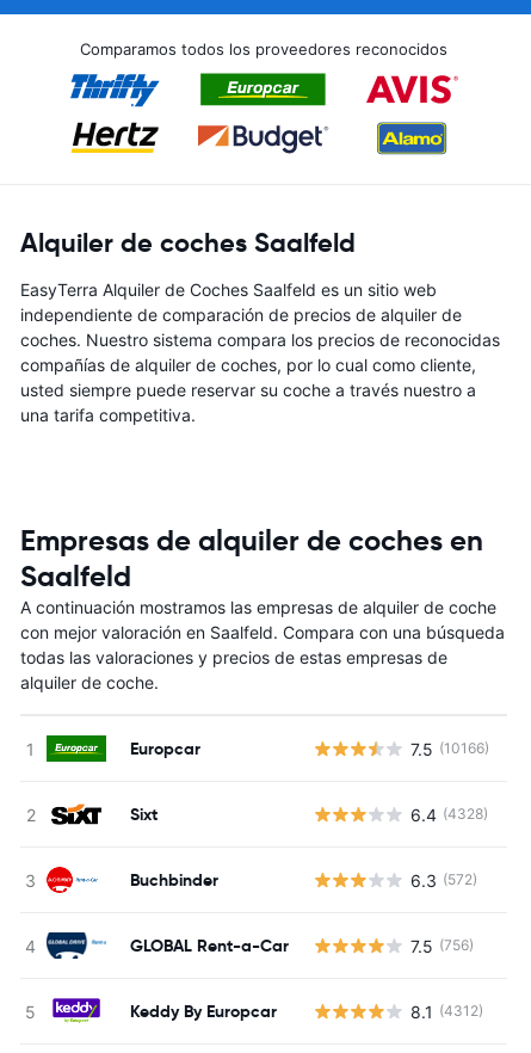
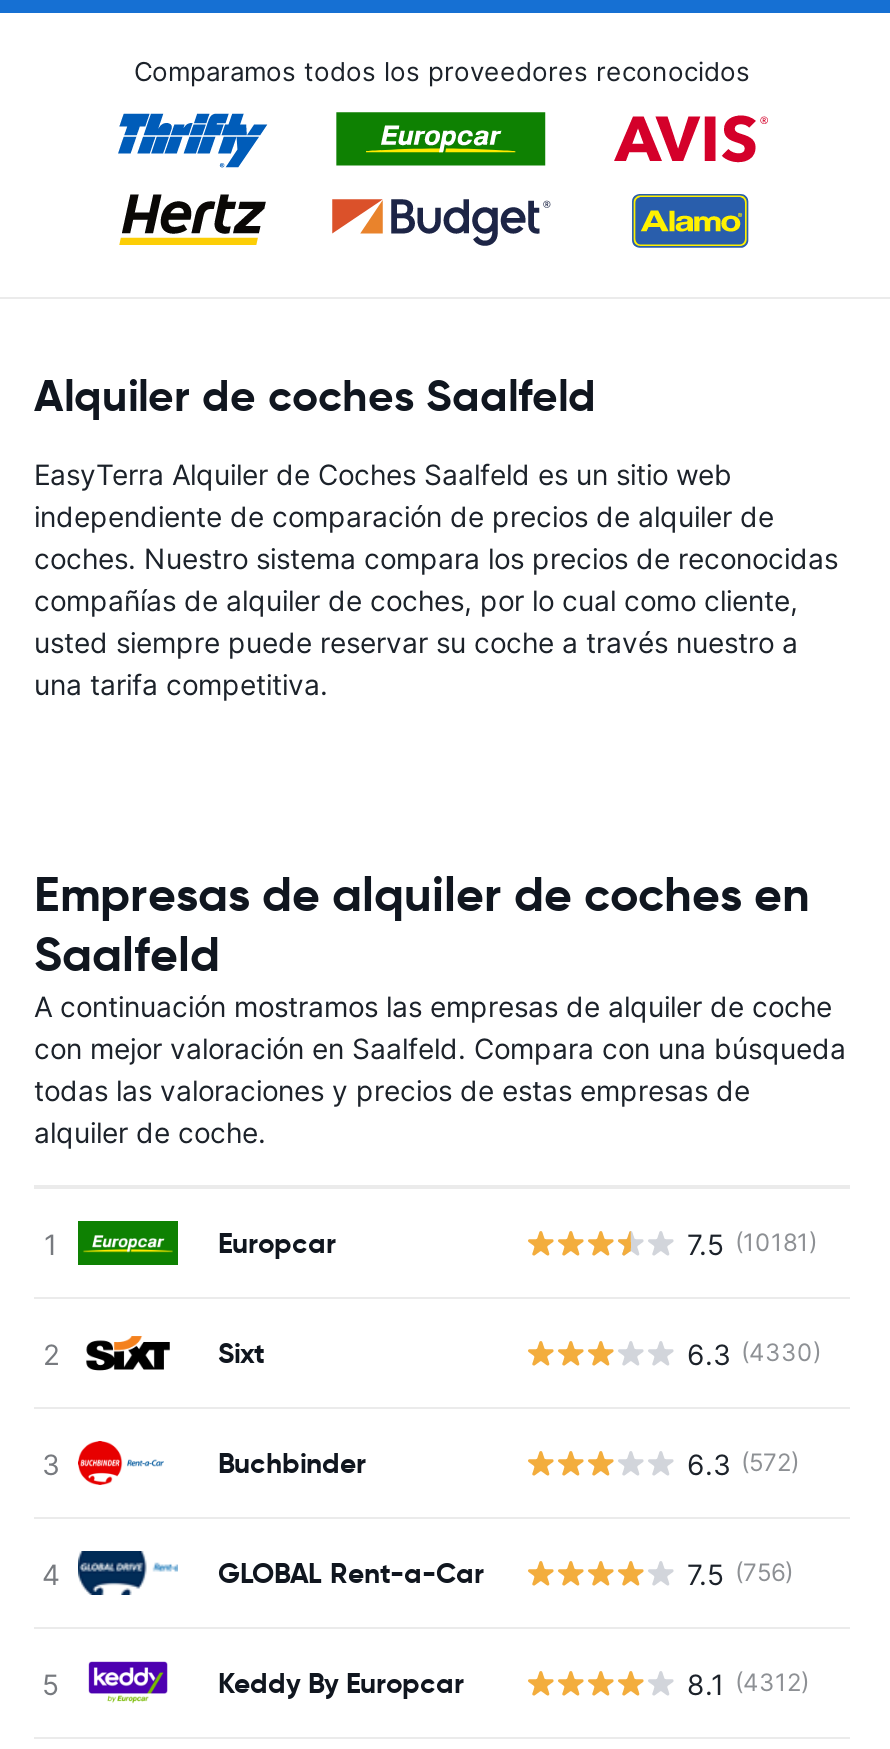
[410,738,489,759] 7.5 (10166) -> [687,1226,817,1260] 7.5 (10181)
[410,804,487,824] 6.4 (4328) -> [687,1336,821,1370] 6.3 (4330)

